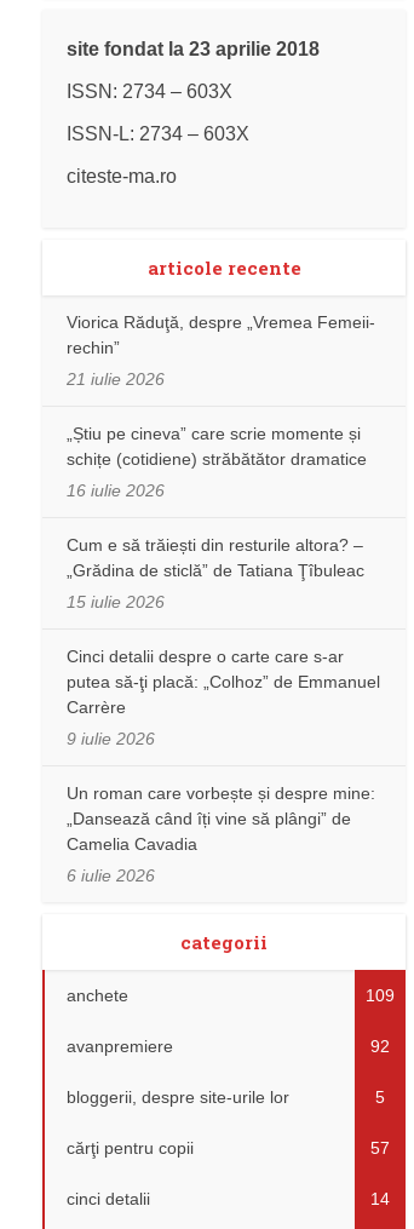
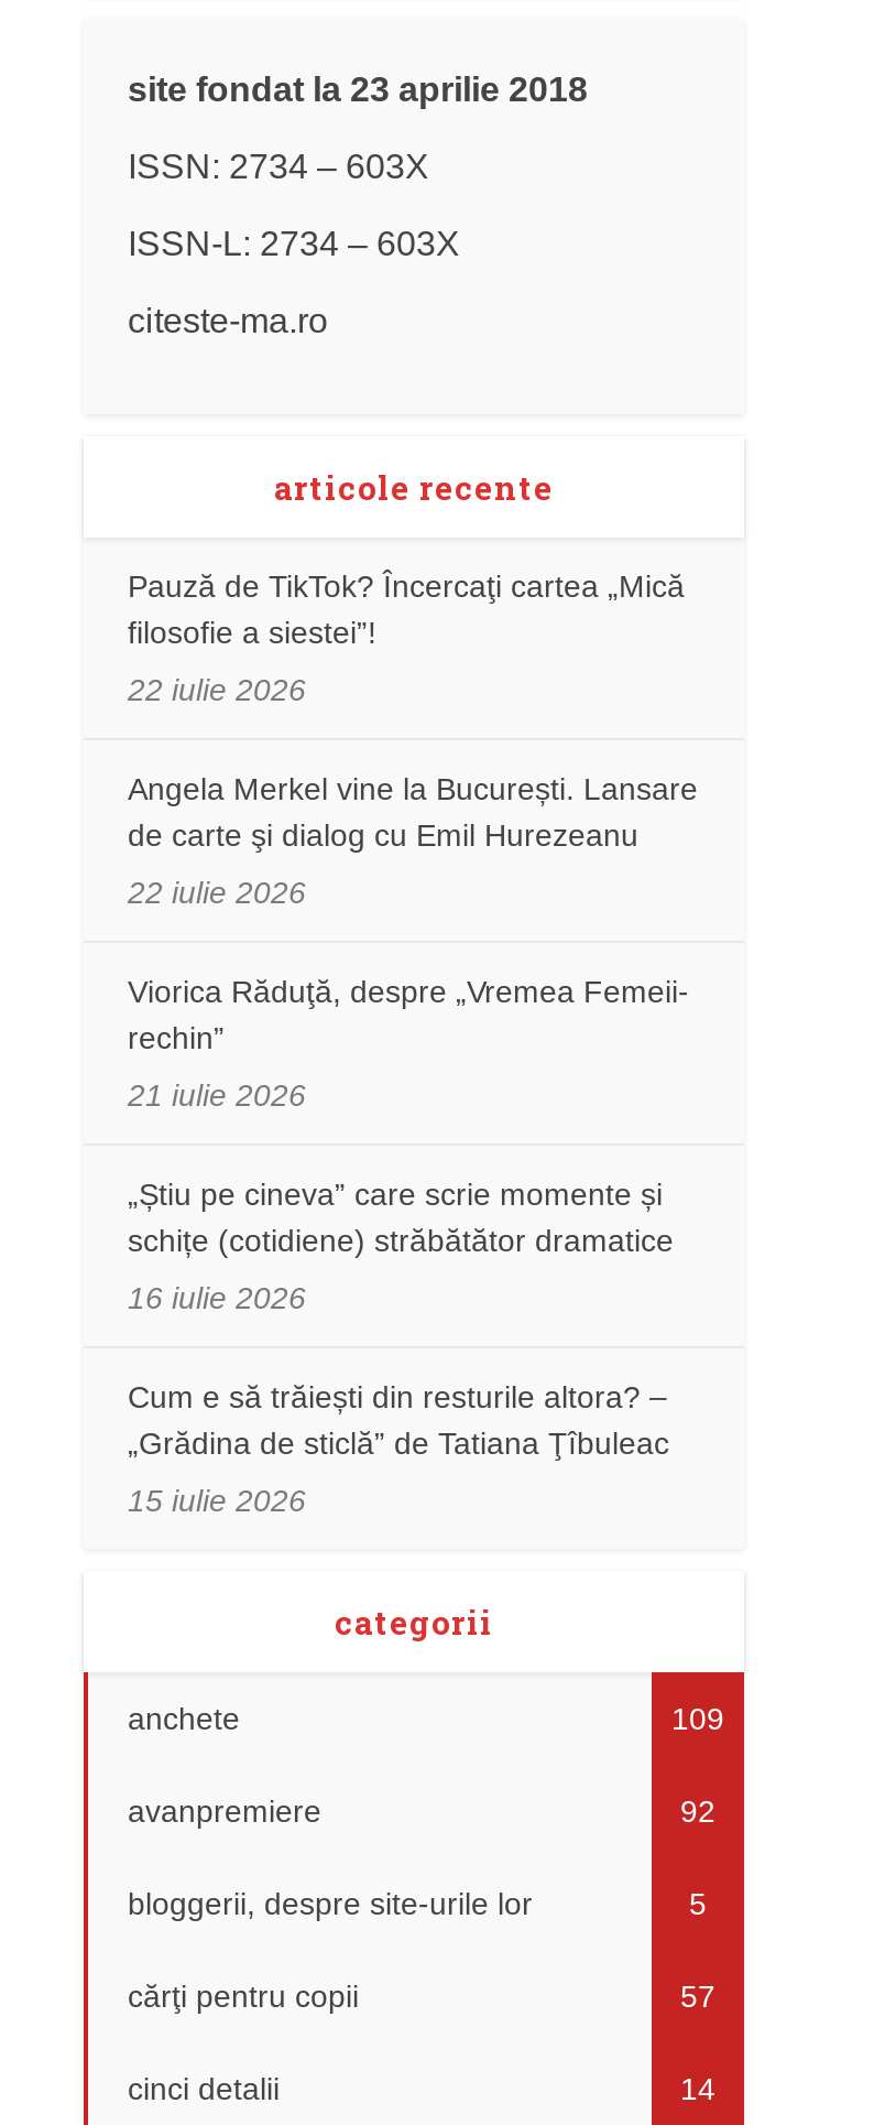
none -> [128,568,698,910] Pauză de TikTok? Încercaţi cartea „Mică | filosofie a siestei”! | 22 iulie 2026 | Angela Merkel vine la București. Lansare | de carte şi dialog cu Emil Hurezeanu | 22 iulie 2026
moved [67,312,375,611] -> [128,974,689,1518]: Viorica Răduţă, despre „Vremea Femeii- | rechin” | 21 iulie 2026 | ... | „Grădina de sticlă” de Tatiana Ţîbuleac | 15 iulie 2026
[67,647,380,885] Cinci detalii despre o carte care s-ar | putea să-ţi placă: „Colhoz” de Emmanuel | Carrère | 9 iulie 2026 | Un roman care vorbește și despre mine: | „Dansează când îți vine să plângi” de | Camelia Cavadia | 6 iulie 2026 -> none

